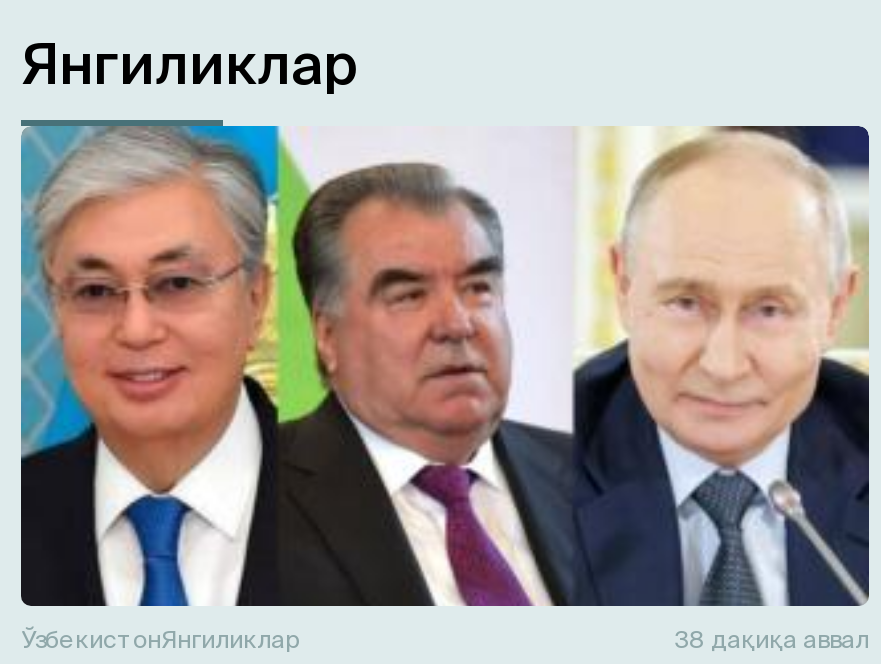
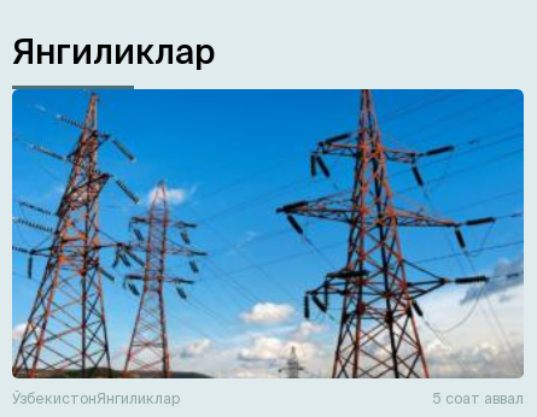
[19,124,871,653] [image] | 38 дақиқа аввал -> [11,88,525,407] [image] | 5 соат аввал

